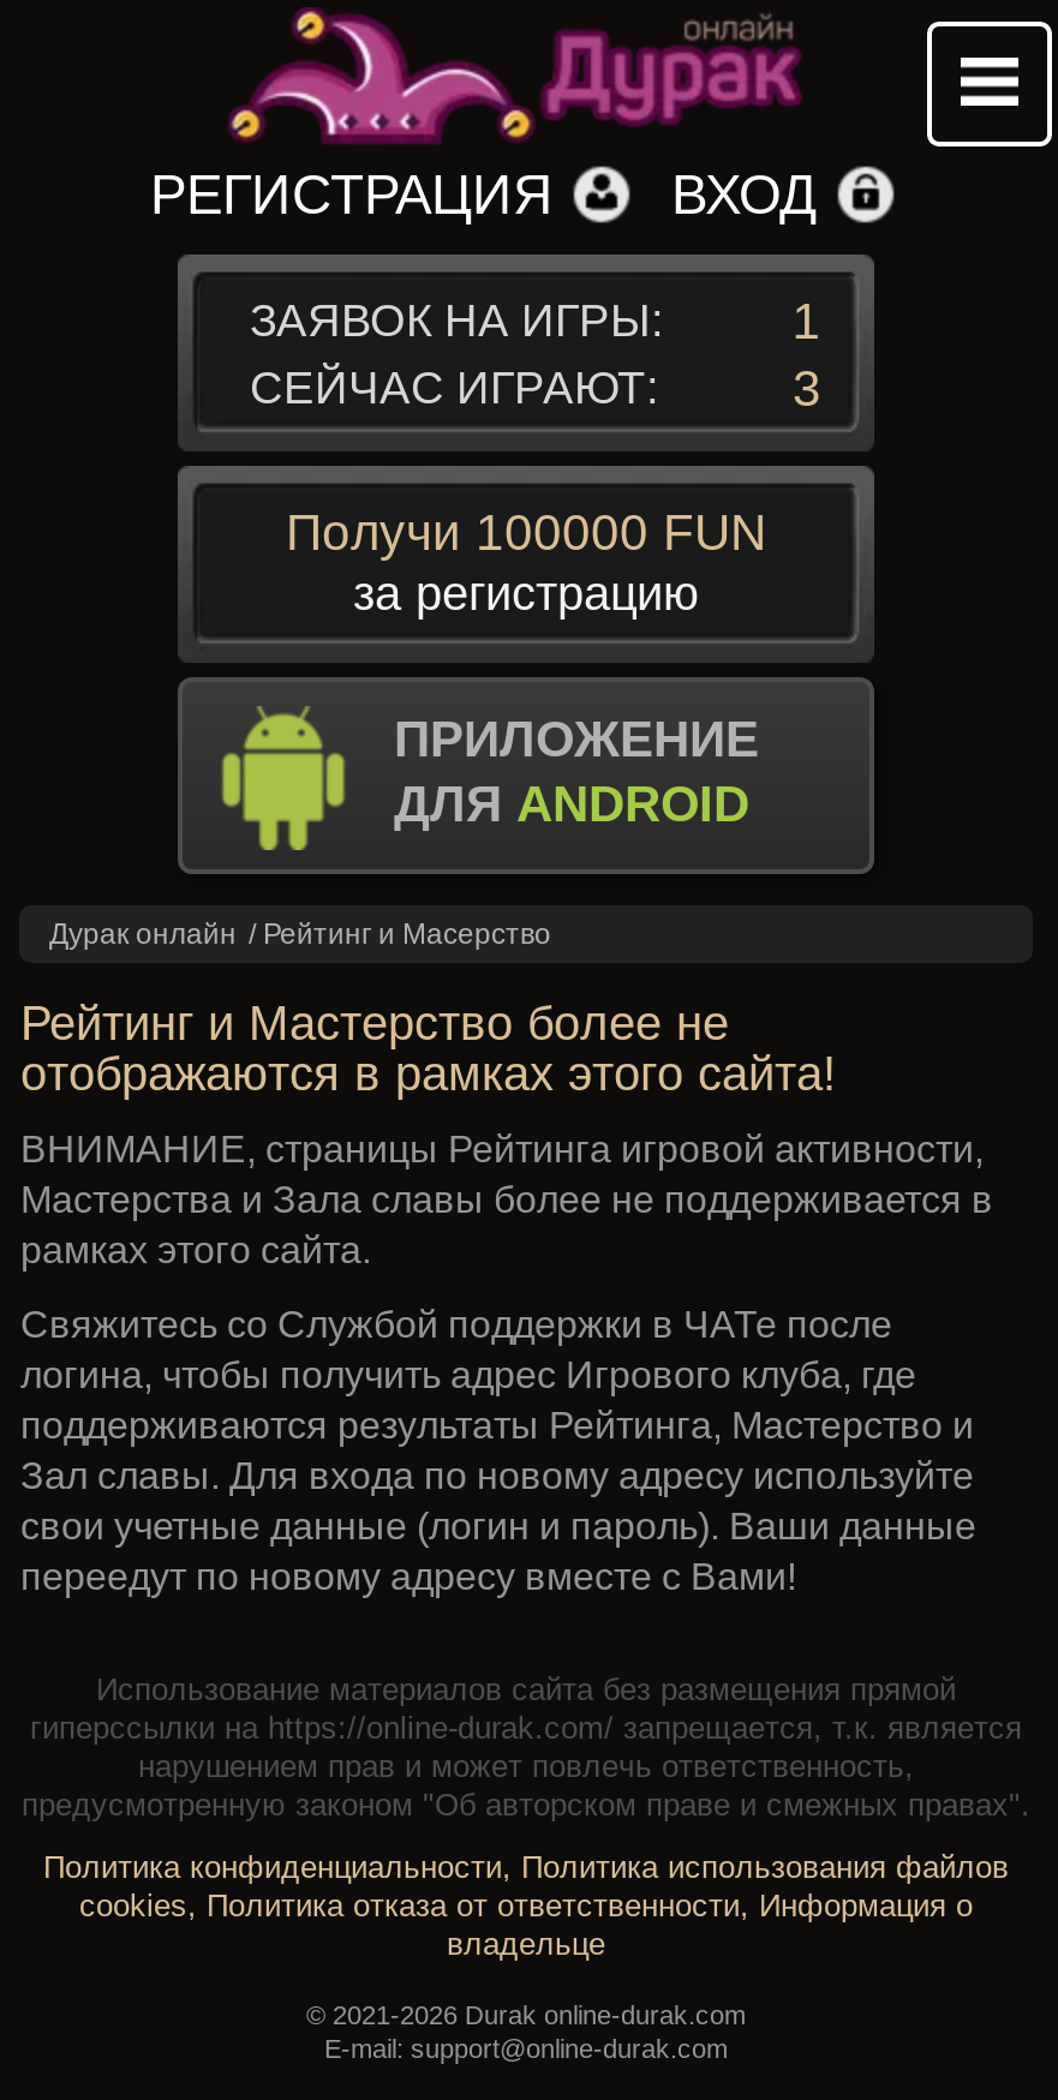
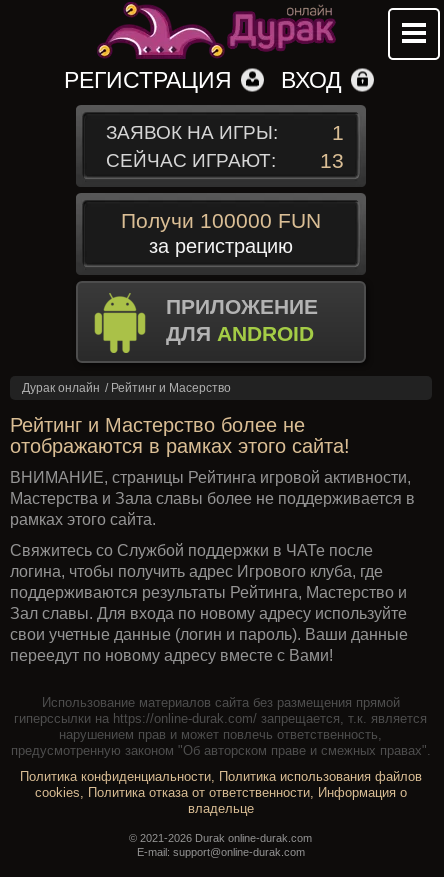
[793,360,821,415] 3 -> [320,149,344,172] 13

